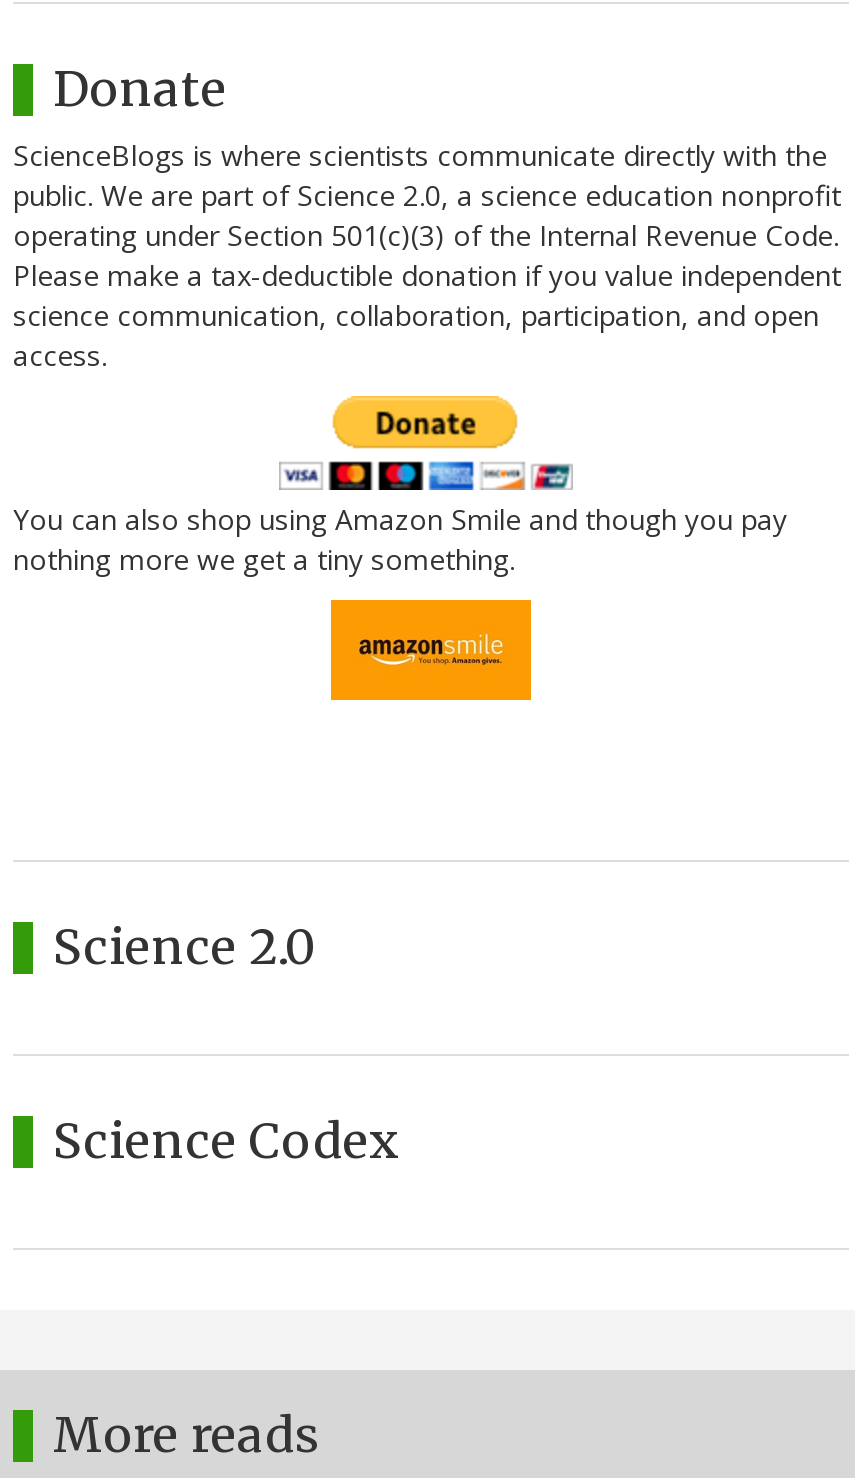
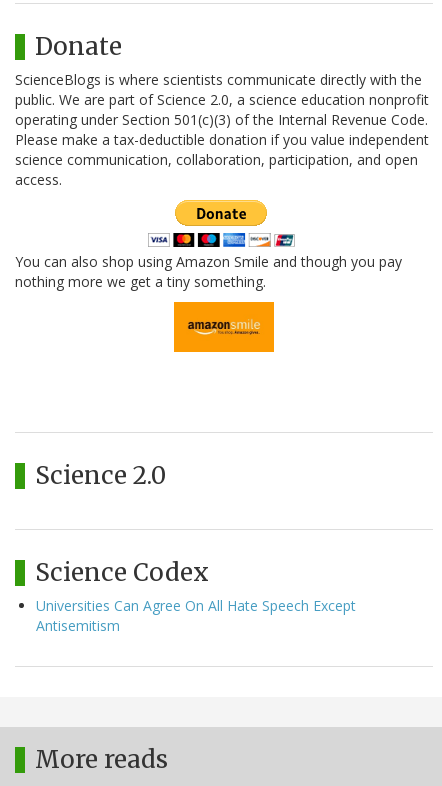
none -> [36,596,356,635] Universities Can Agree On All Hate Speech Except | Antisemitism

